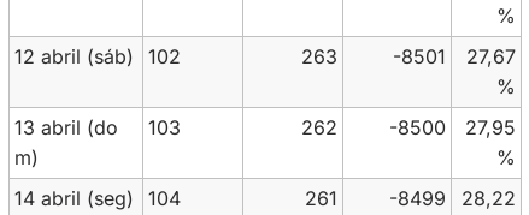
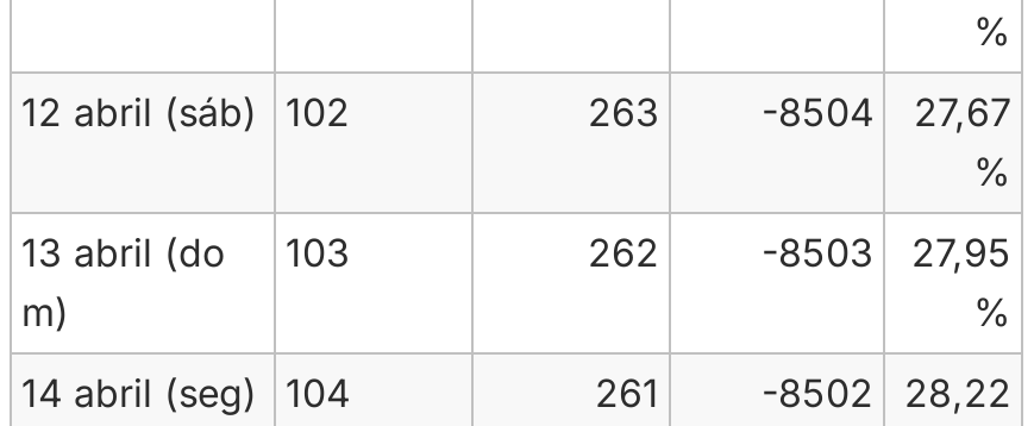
[393,44,516,68] -8501 27,67 -> [762,88,1011,136] -8504 27,67
[389,115,516,139] -8500 27,95 -> [762,228,1011,276] -8503 27,95
[389,186,516,210] -8499 28,22 -> [762,369,1011,416] -8502 28,22

